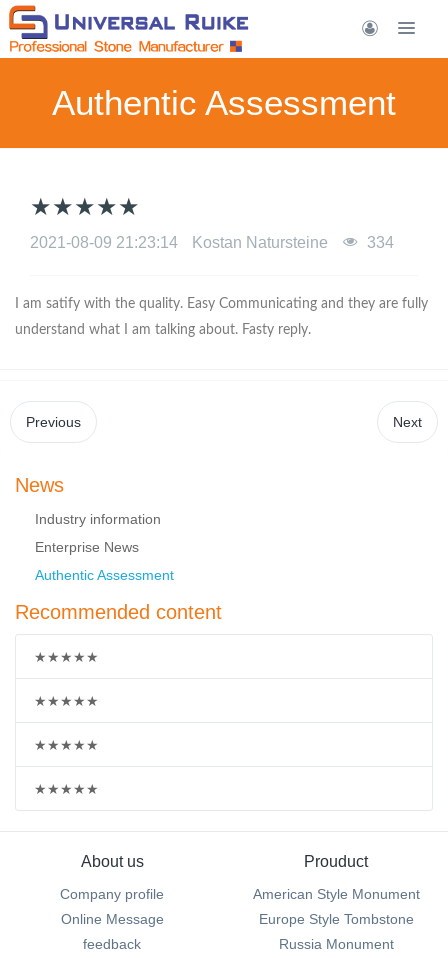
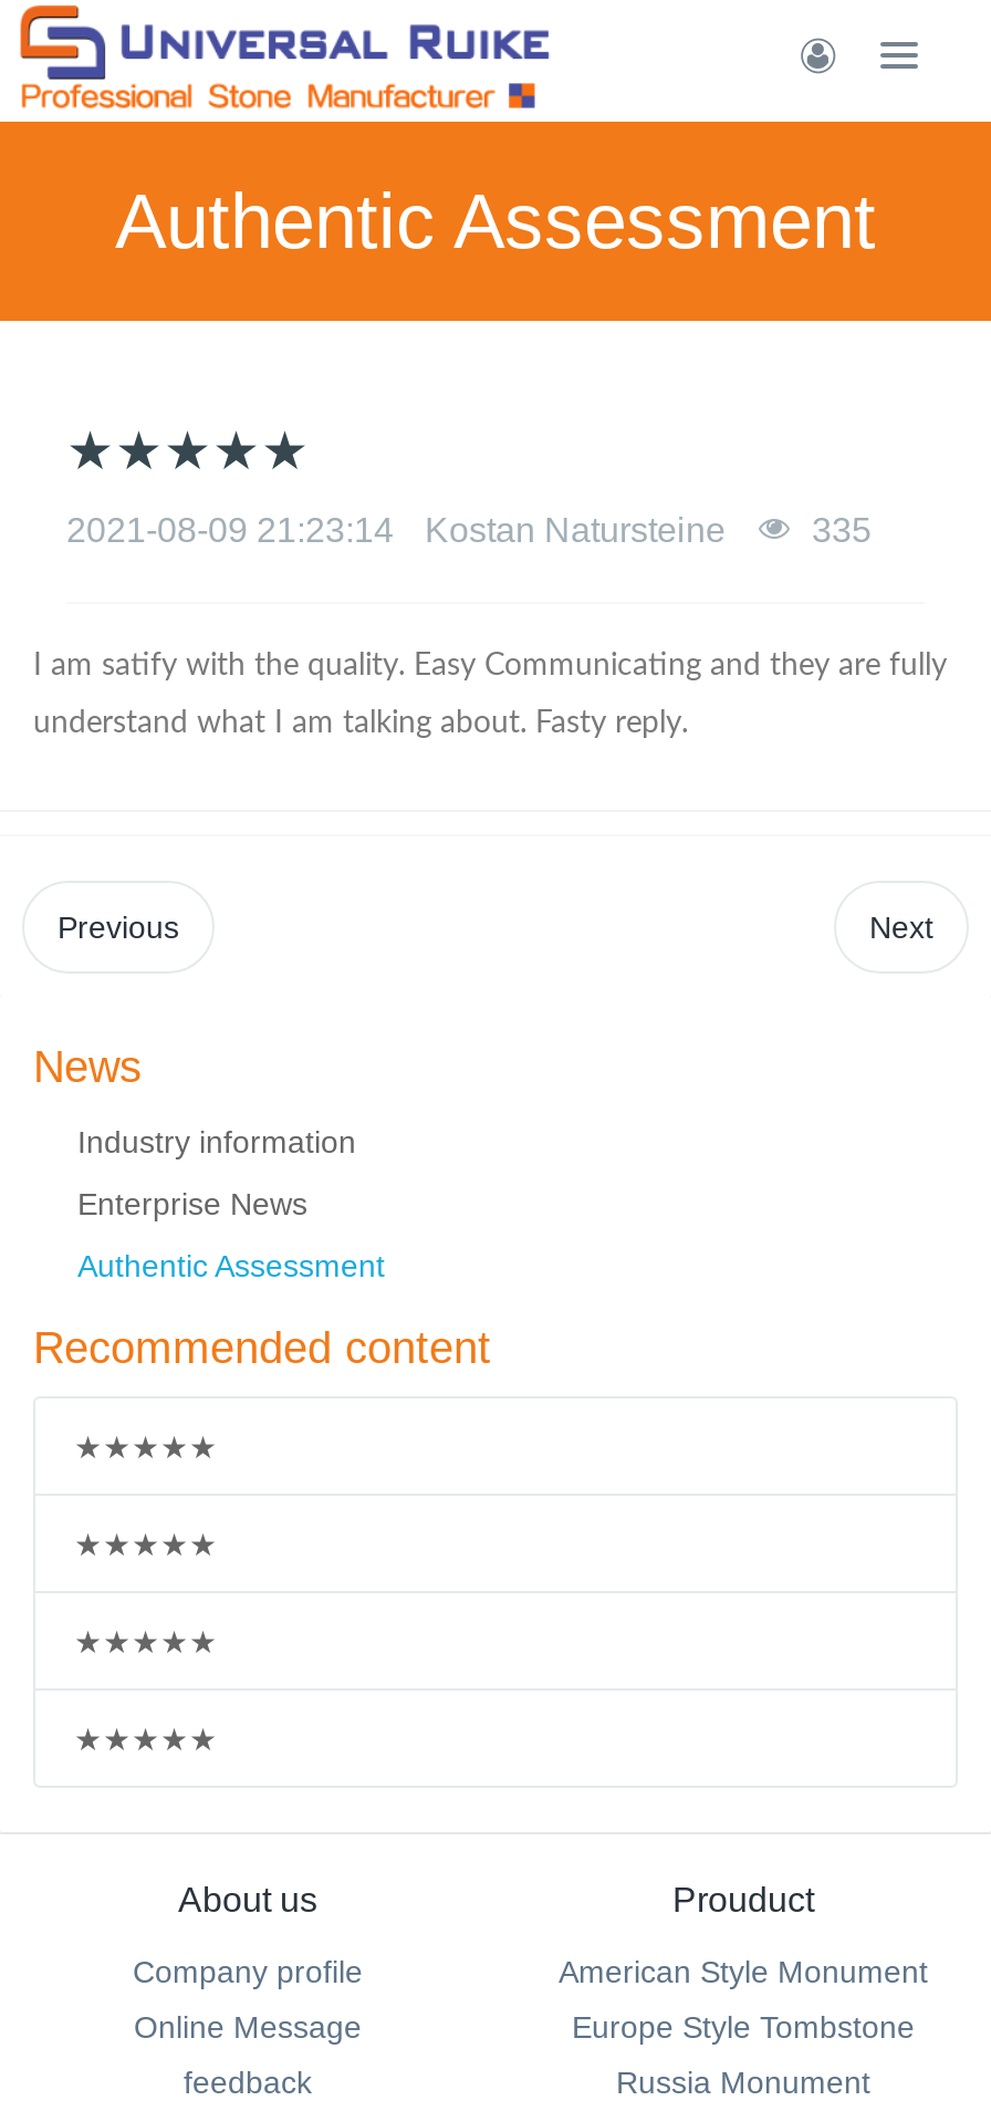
[363,234,394,251] 334 -> [803,511,872,549] 335

